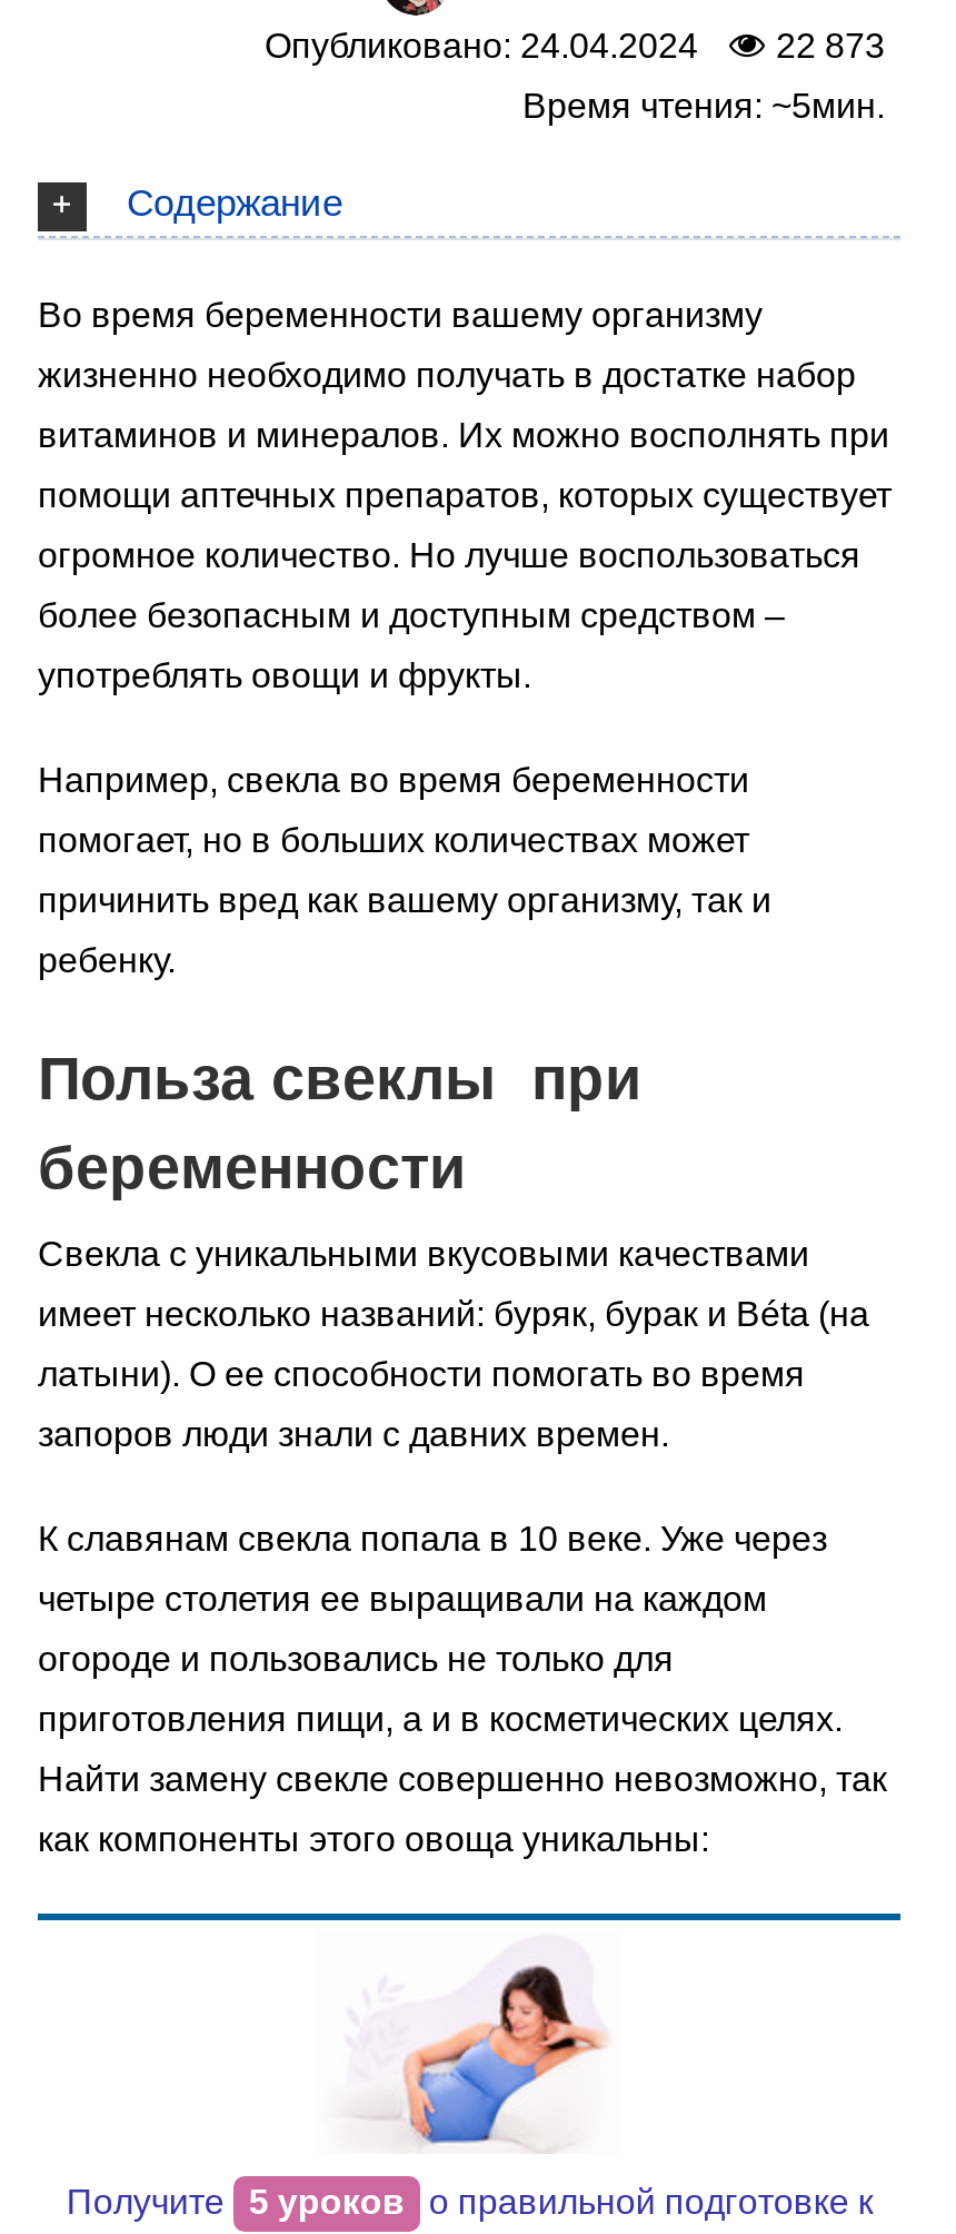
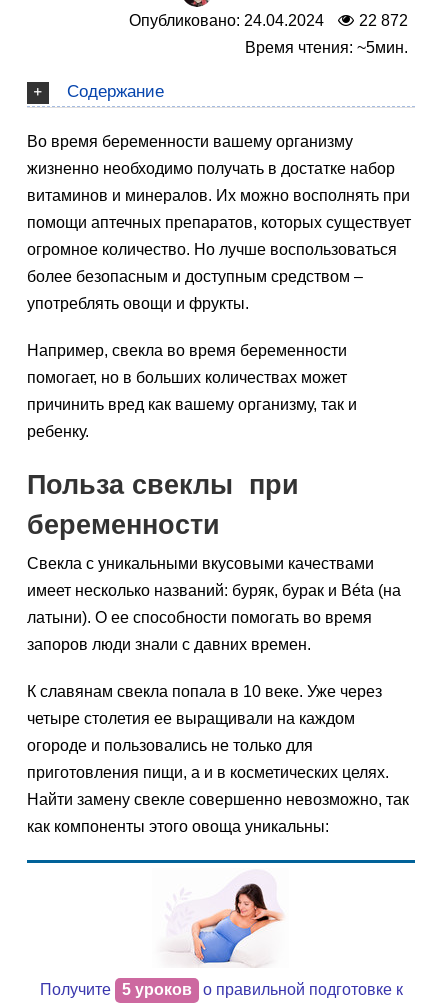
[776,27,885,65] 22 873 -> [359,12,408,29] 22 872

